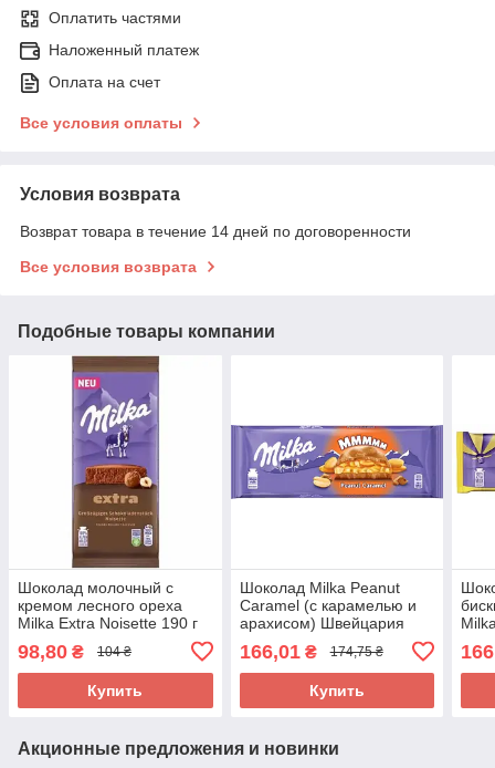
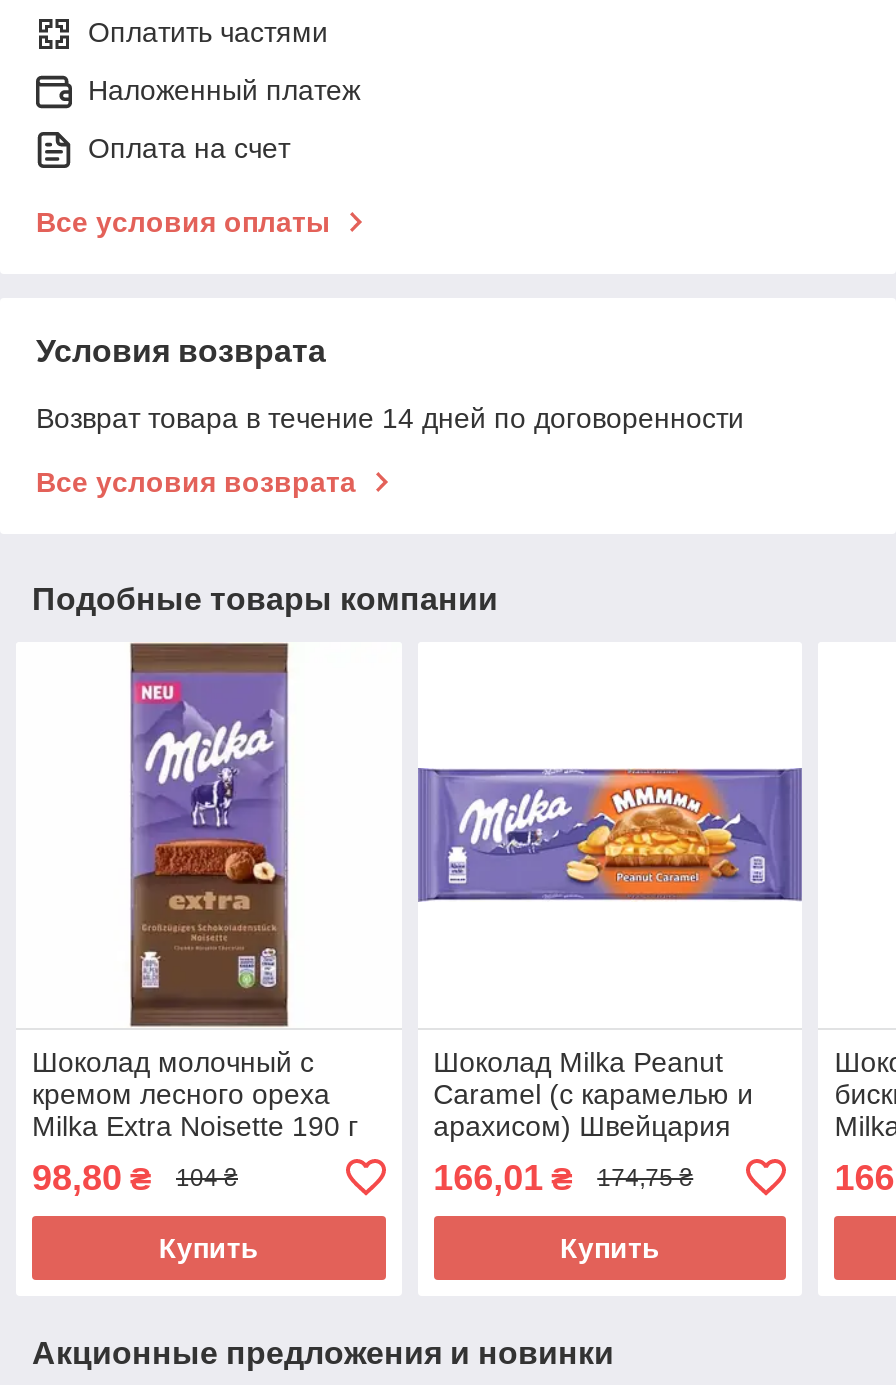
[455,430,492,495] [image] -> none

